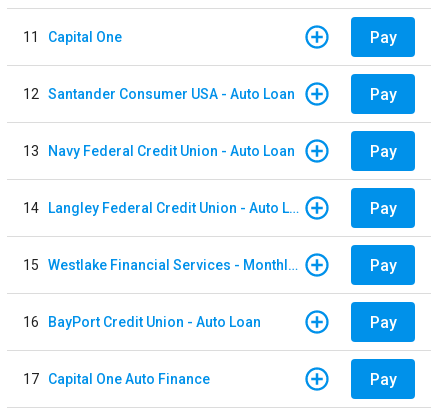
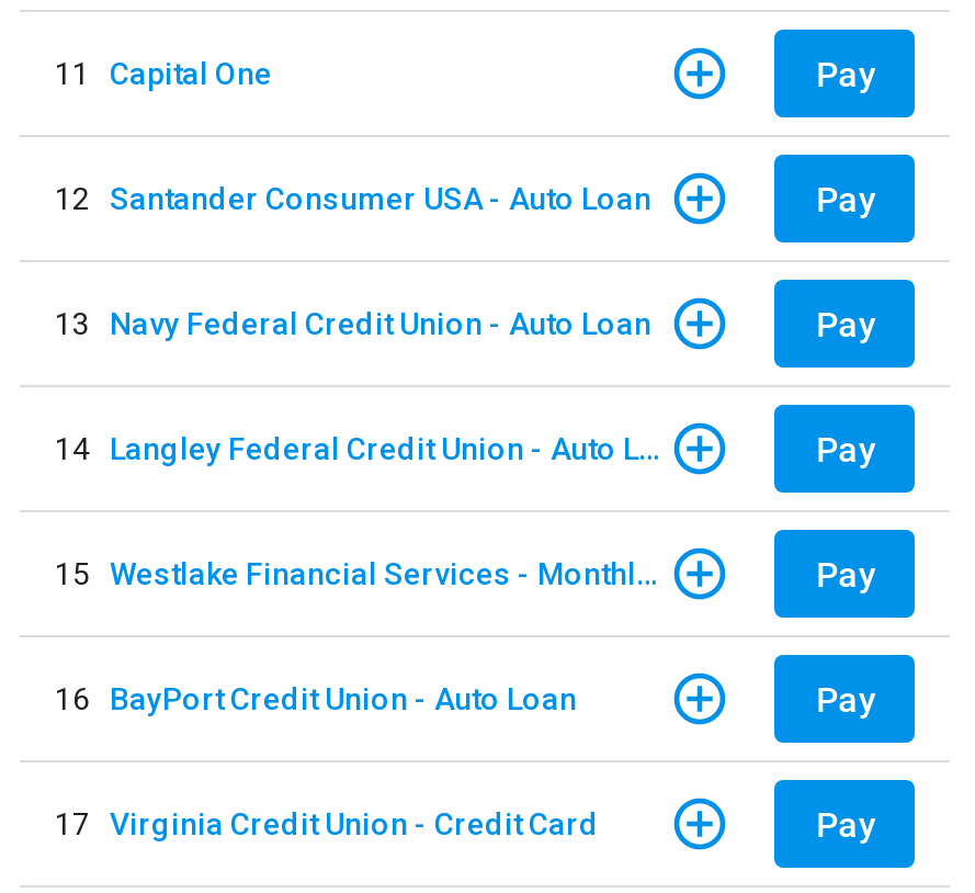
[23,370,210,386] 17 Capital One Auto Finance -> [55,805,599,840] 17 Virginia Credit Union - Credit Card

